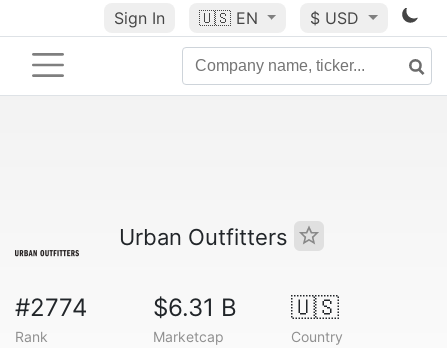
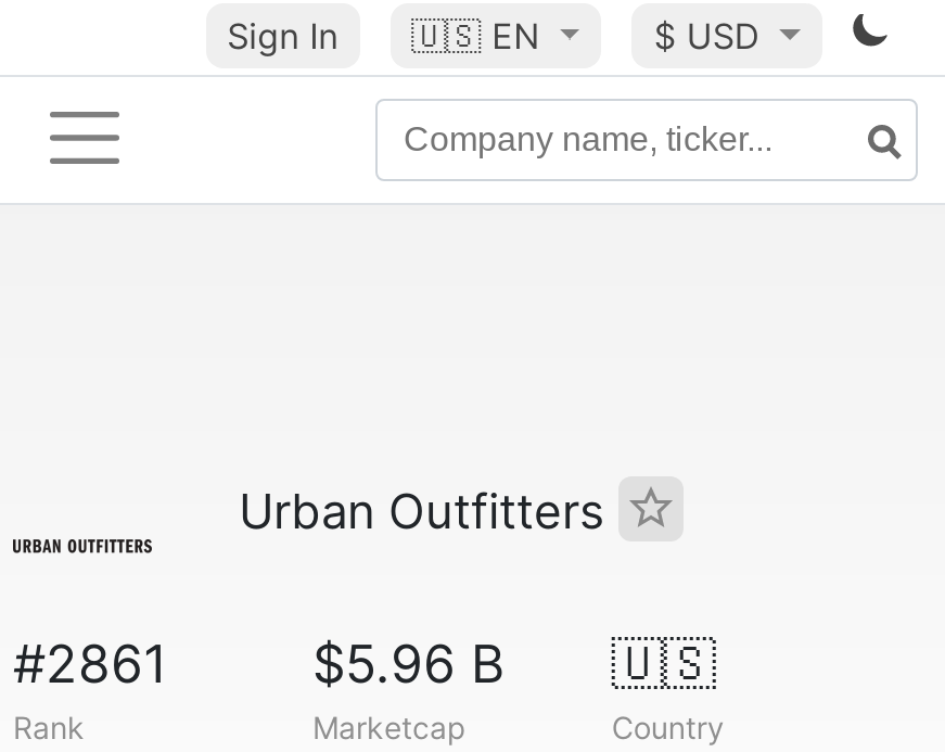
[15,293,87,322] #2774 -> [13,633,167,696] #2861
[153,293,237,322] $6.31 B -> [312,633,505,696] $5.96 B

